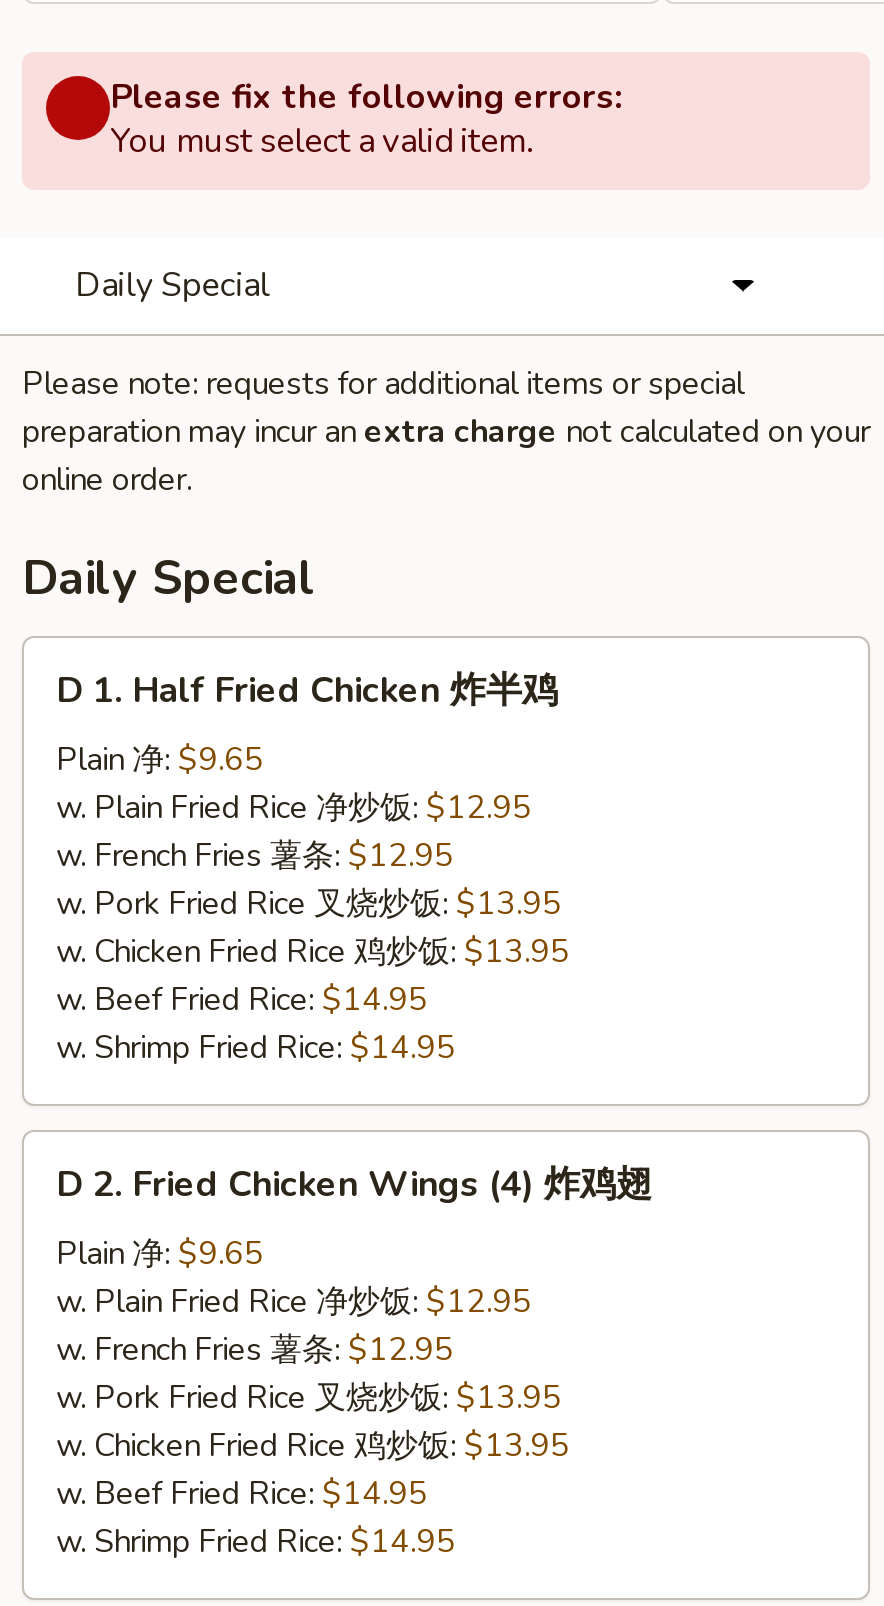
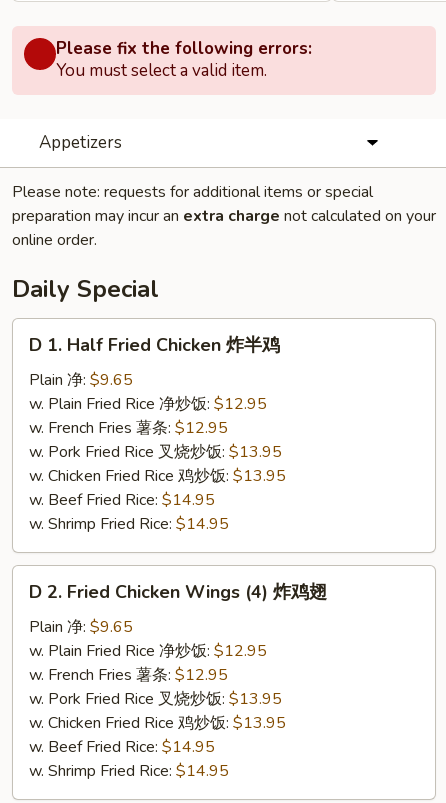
[75,262,269,308] Daily Special -> [39,131,122,154] Appetizers

